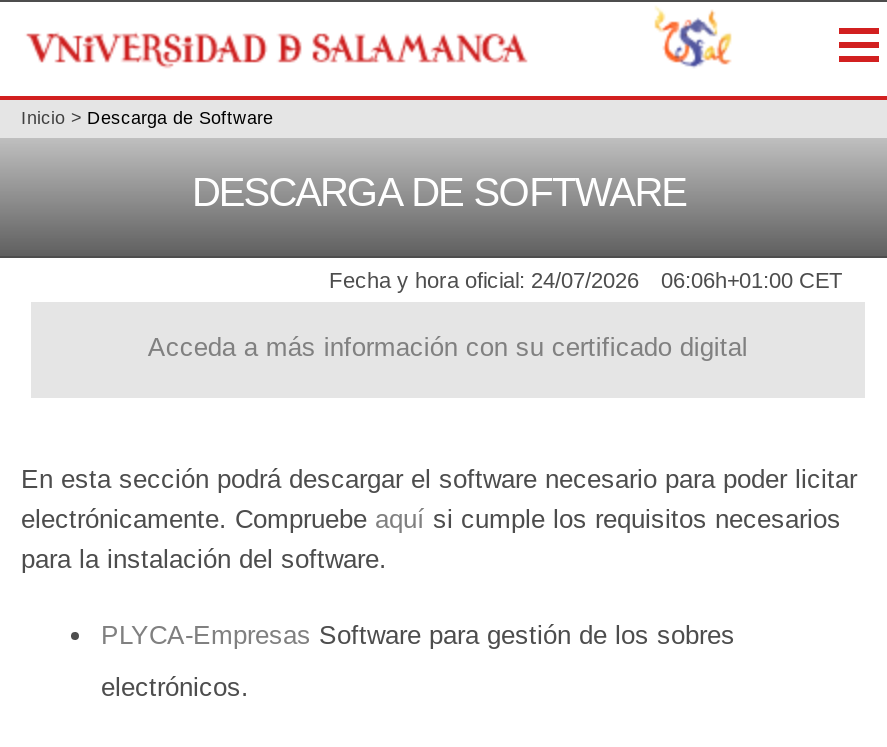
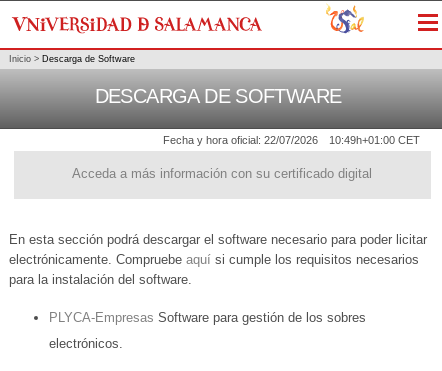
[329,269,639,293] Fecha y hora oficial: 24/07/2026 -> [163,134,318,146] Fecha y hora oficial: 22/07/2026
[661,269,843,293] 06:06h+01:00 CET -> [329,134,420,146] 10:49h+01:00 CET

